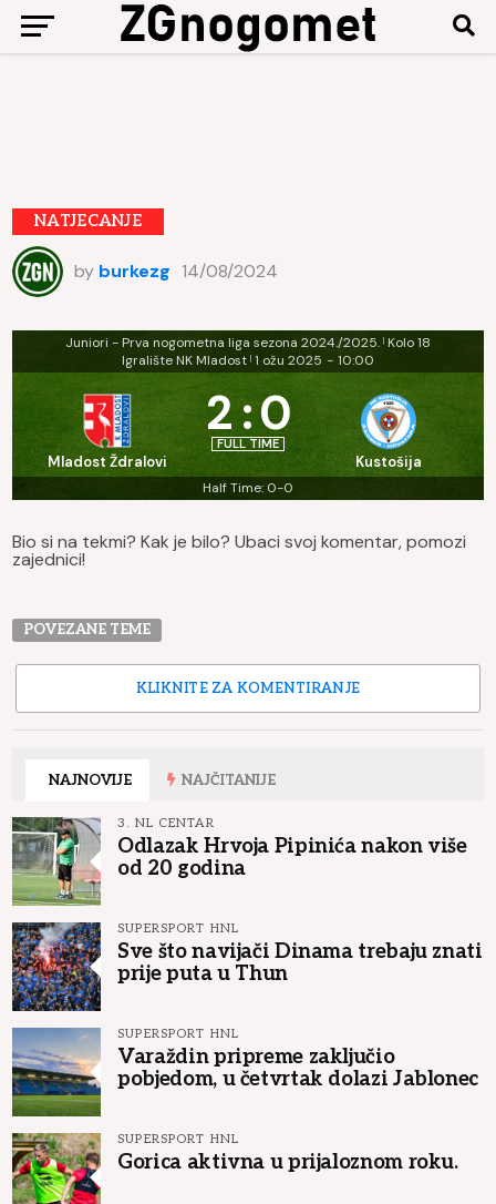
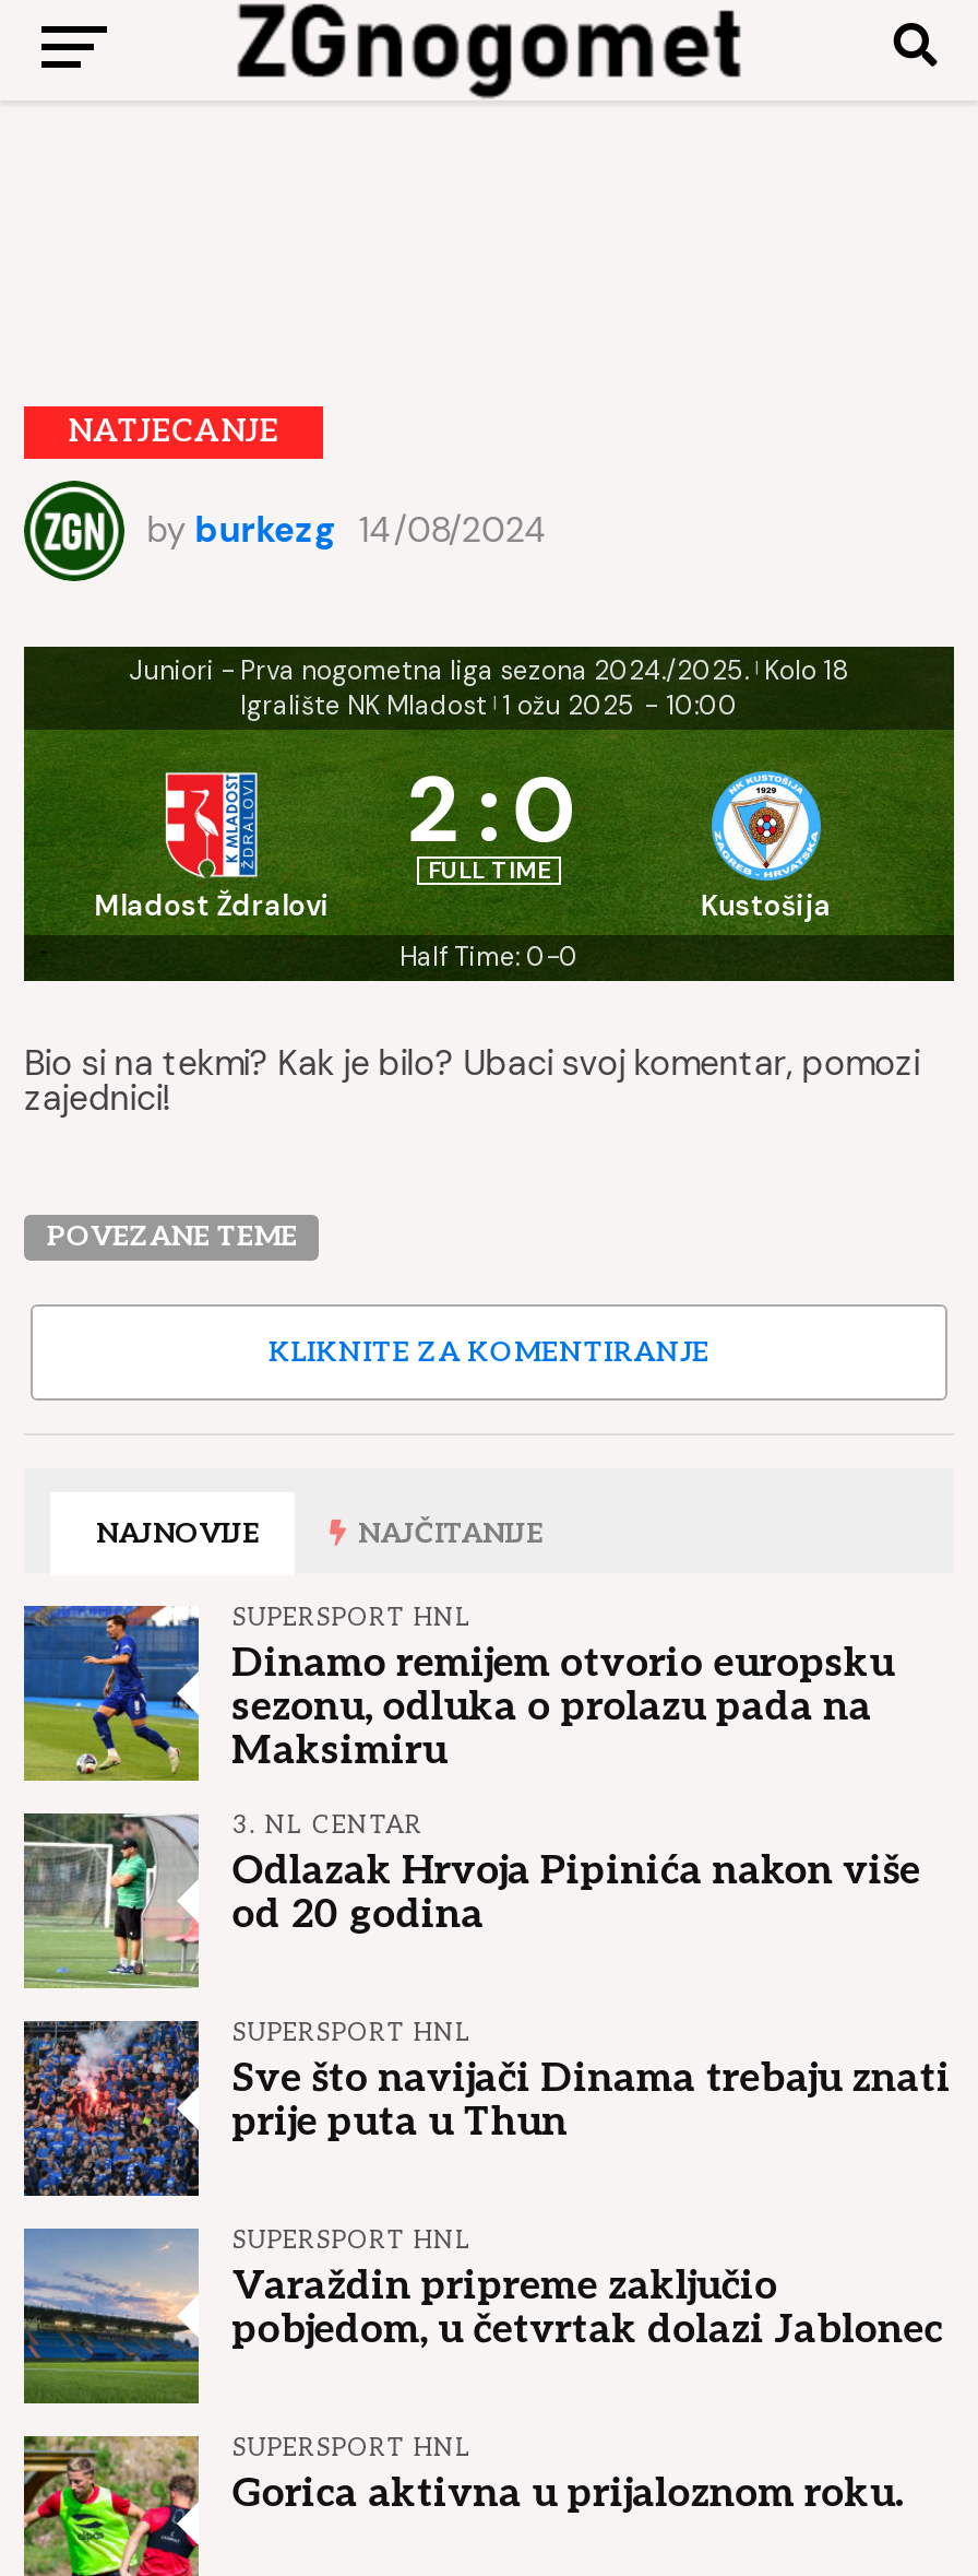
none -> [22,1604,895,1781] [image] | SUPERSPORT HNL | Dinamo remijem otvorio europsku | sezonu, odluka o prolazu pada na | Maksimiru

